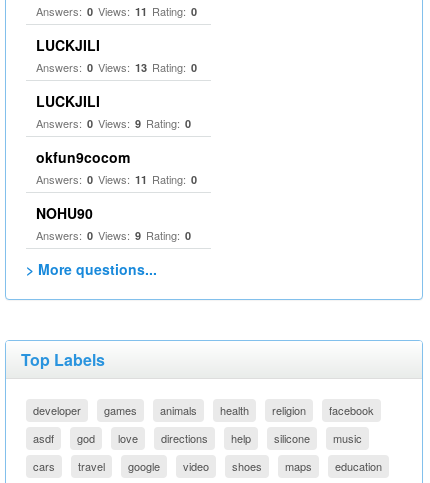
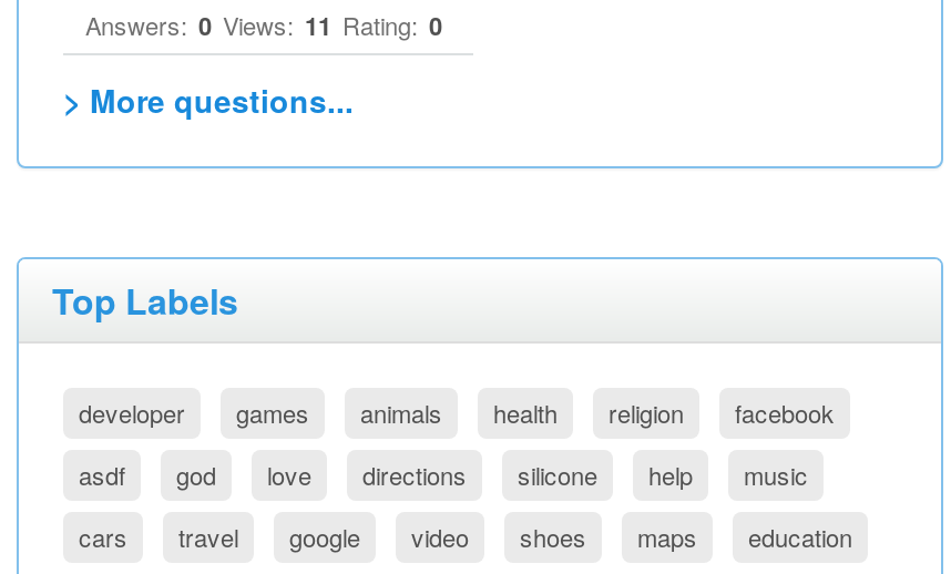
[36,35,197,243] LUCKJILI | Answers: 0 Views: 13 Rating: 0 | LUCKJILI | Answers: 0 Views: 9 Rating: 0 | okfun9cocom | Answers: 0 Views: 11 Rating: 0 | NOHU90 | Answers: 0 Views: 9 Rating: 0 -> none
moved [274,430,310,446] -> [518,457,597,492]: silicone

